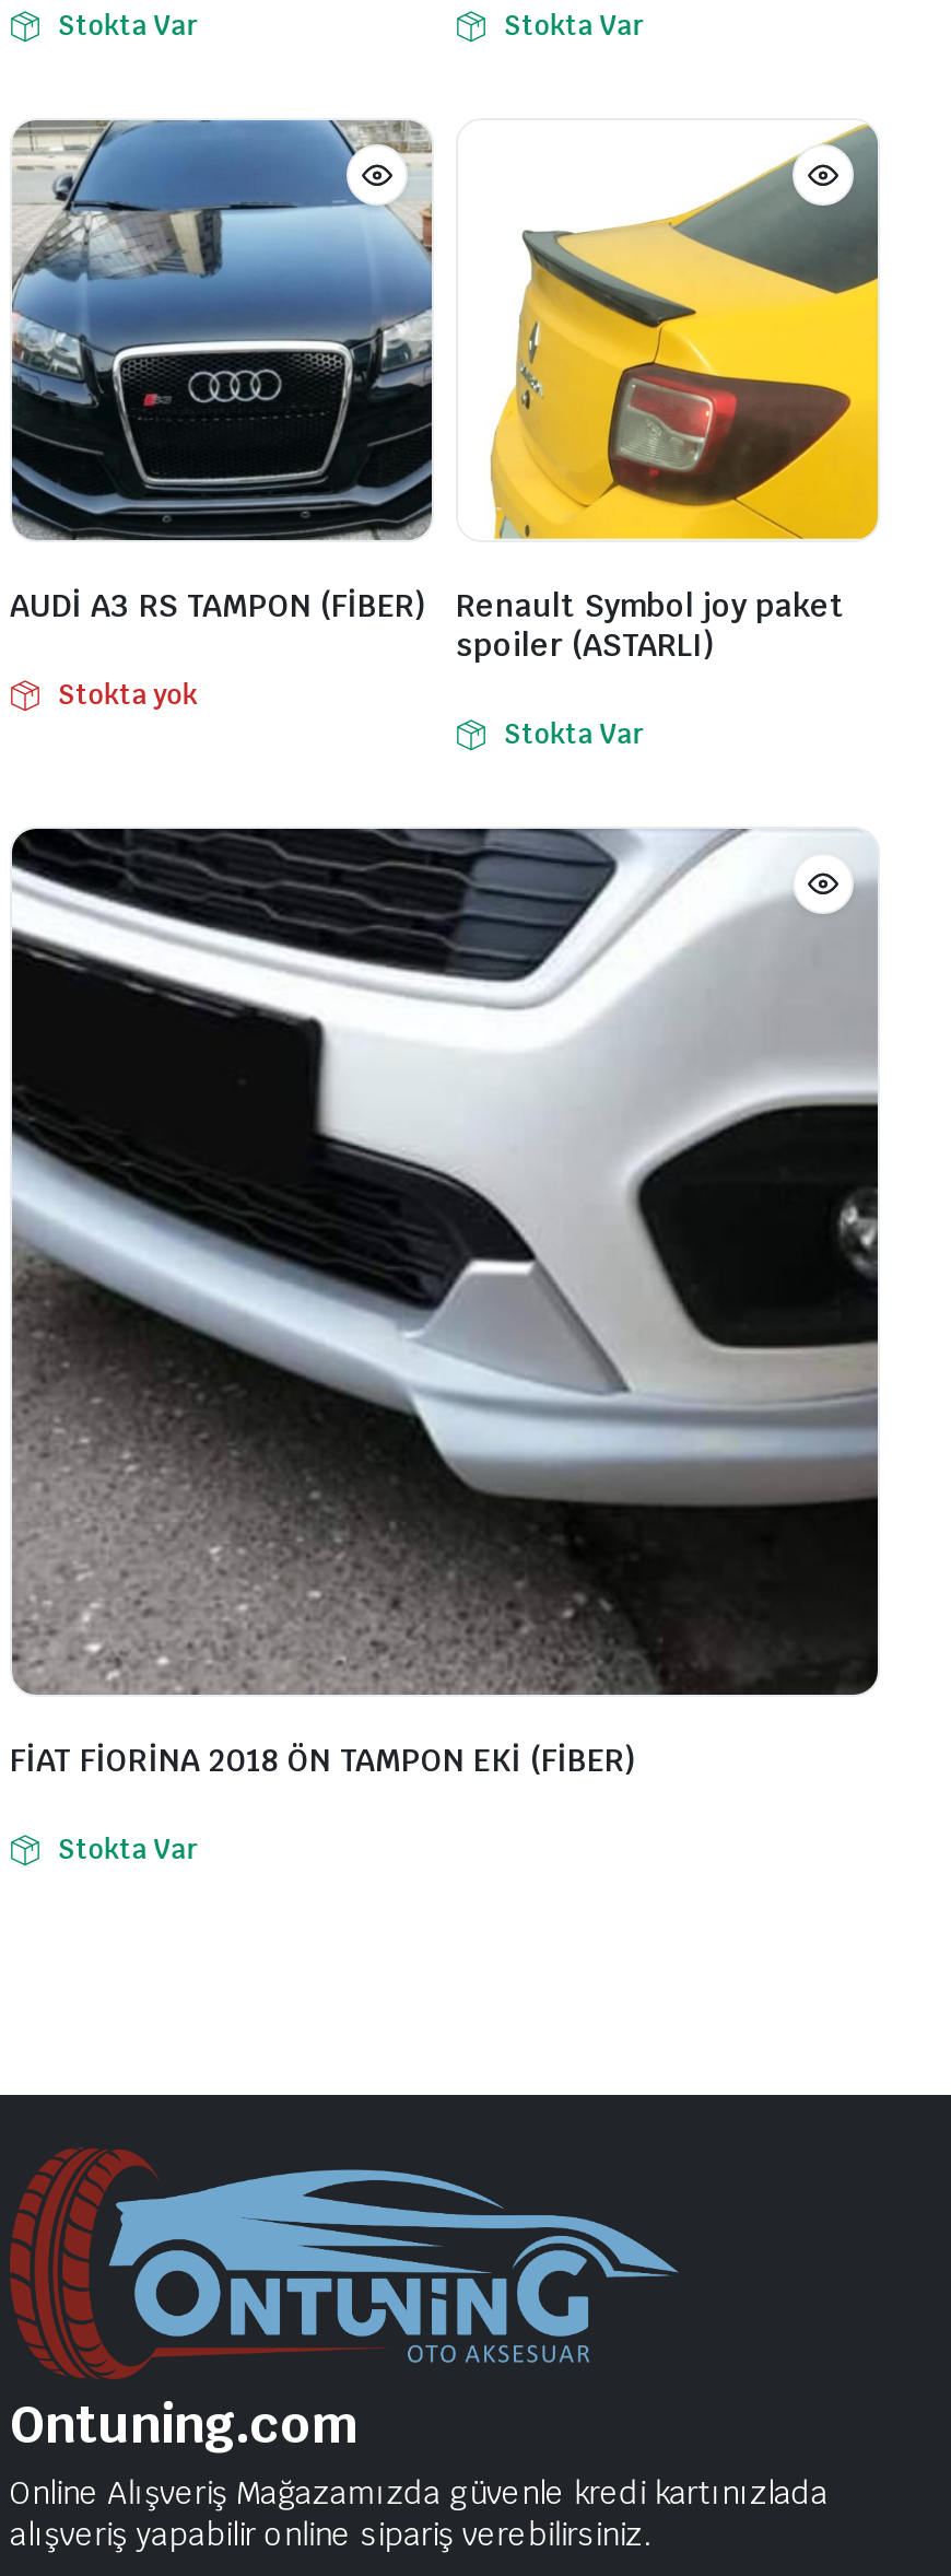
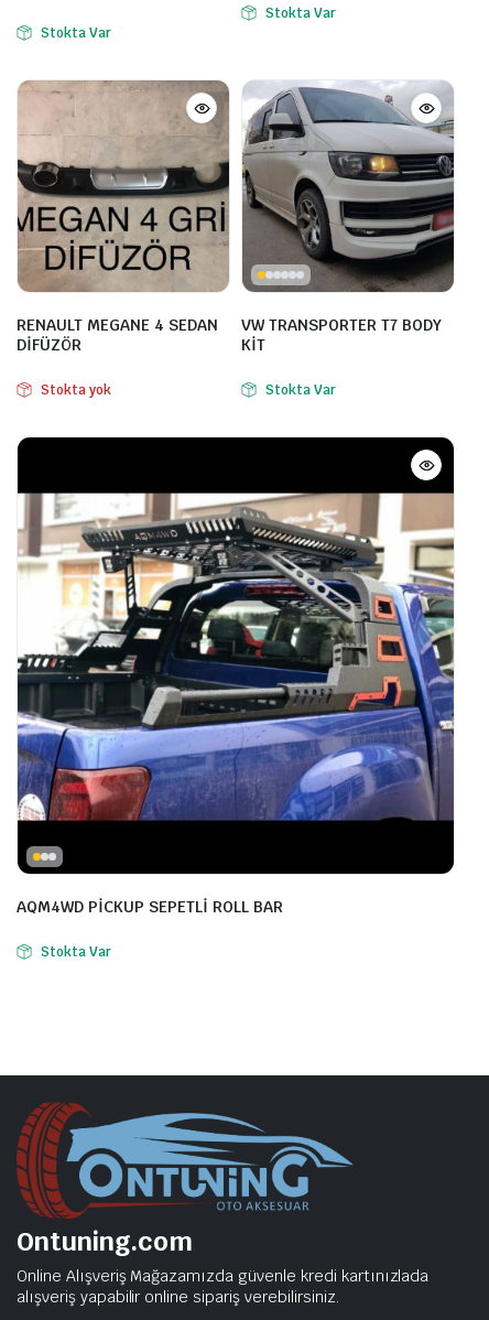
[10,120,434,626] [image] | AUDİ A3 RS TAMPON (FİBER) -> [17,80,229,355] [image] | RENAULT MEGANE 4 SEDAN | DİFÜZÖR
[456,125,880,665] [image] | Renault Symbol joy paket | spoiler (ASTARLI) -> [241,82,455,355] [image] | VW TRANSPORTER T7 BODY | KİT
moved [58,679,197,714] -> [41,382,111,399]: Stokta yok
[10,827,880,1781] [image] | FİAT FİORİNA 2018 ÖN TAMPON EKİ (FİBER) -> [17,436,455,917] [image] | AQM4WD PİCKUP SEPETLİ ROLL BAR

